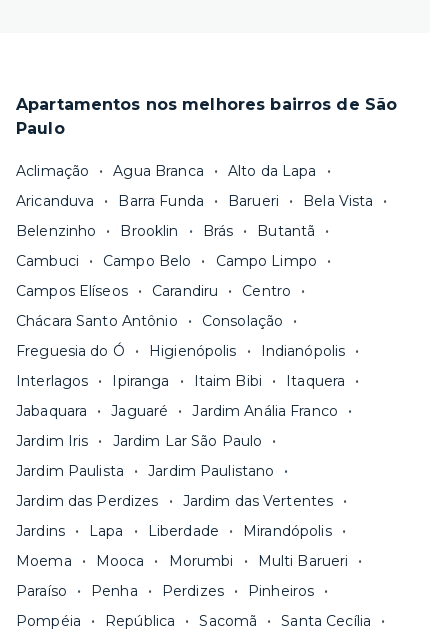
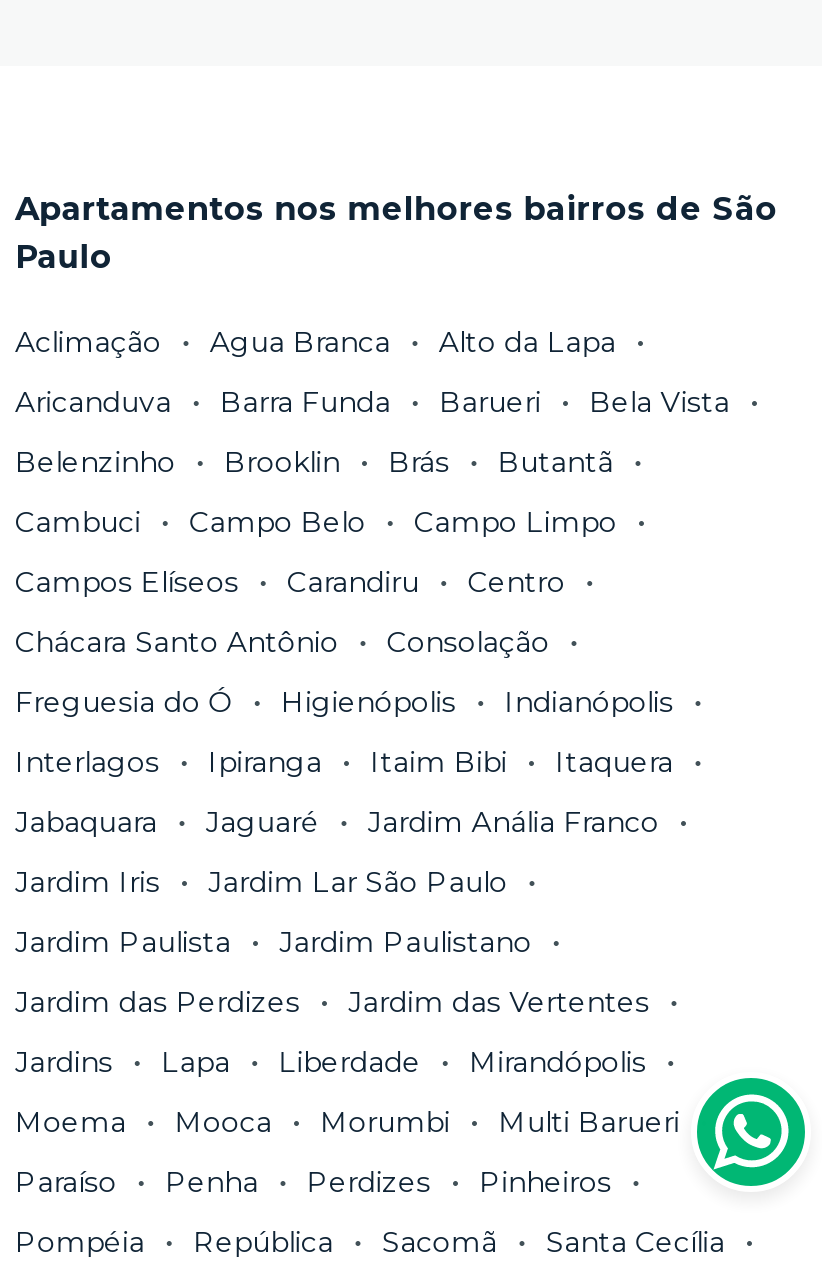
none -> [695,1076,807,1188] [image]

